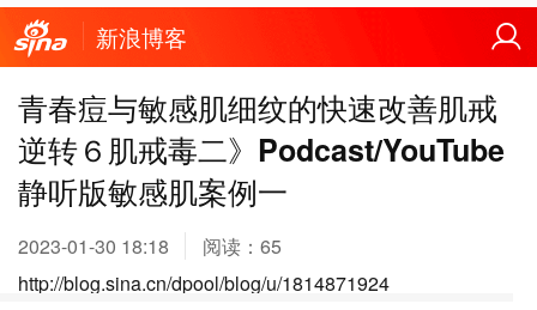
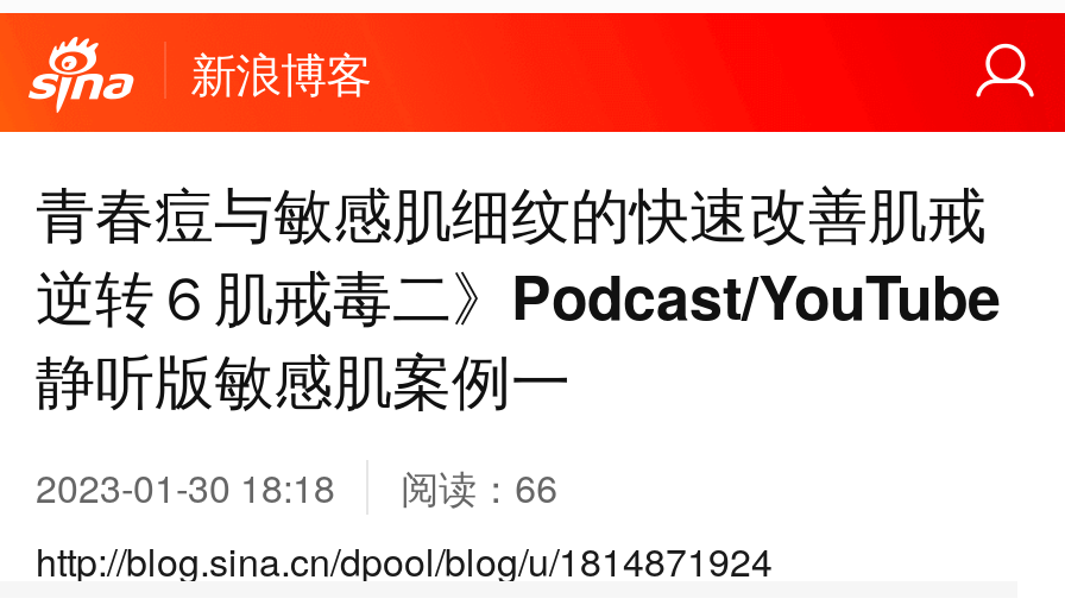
[18,232,281,260] 2023-01-30 18:18 阅读：65 -> [36,460,558,515] 2023-01-30 18:18 阅读：66

